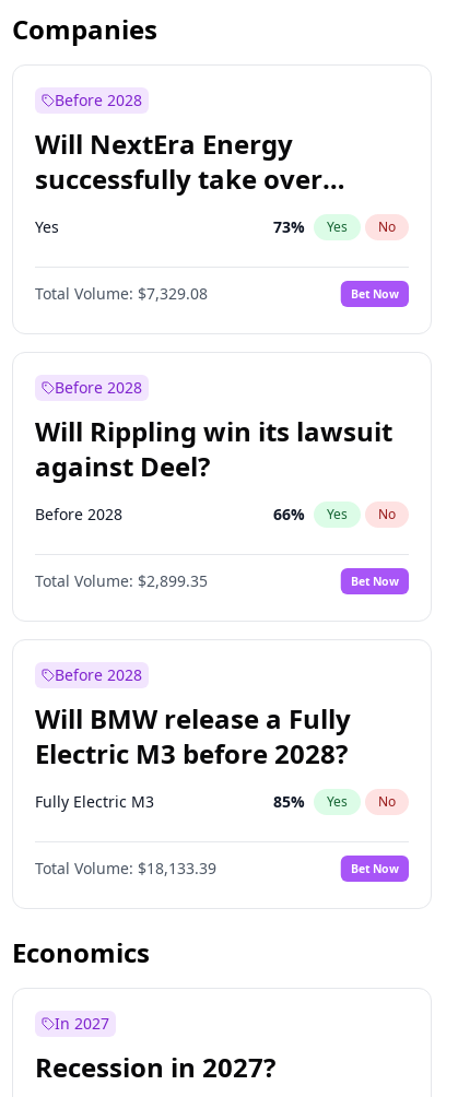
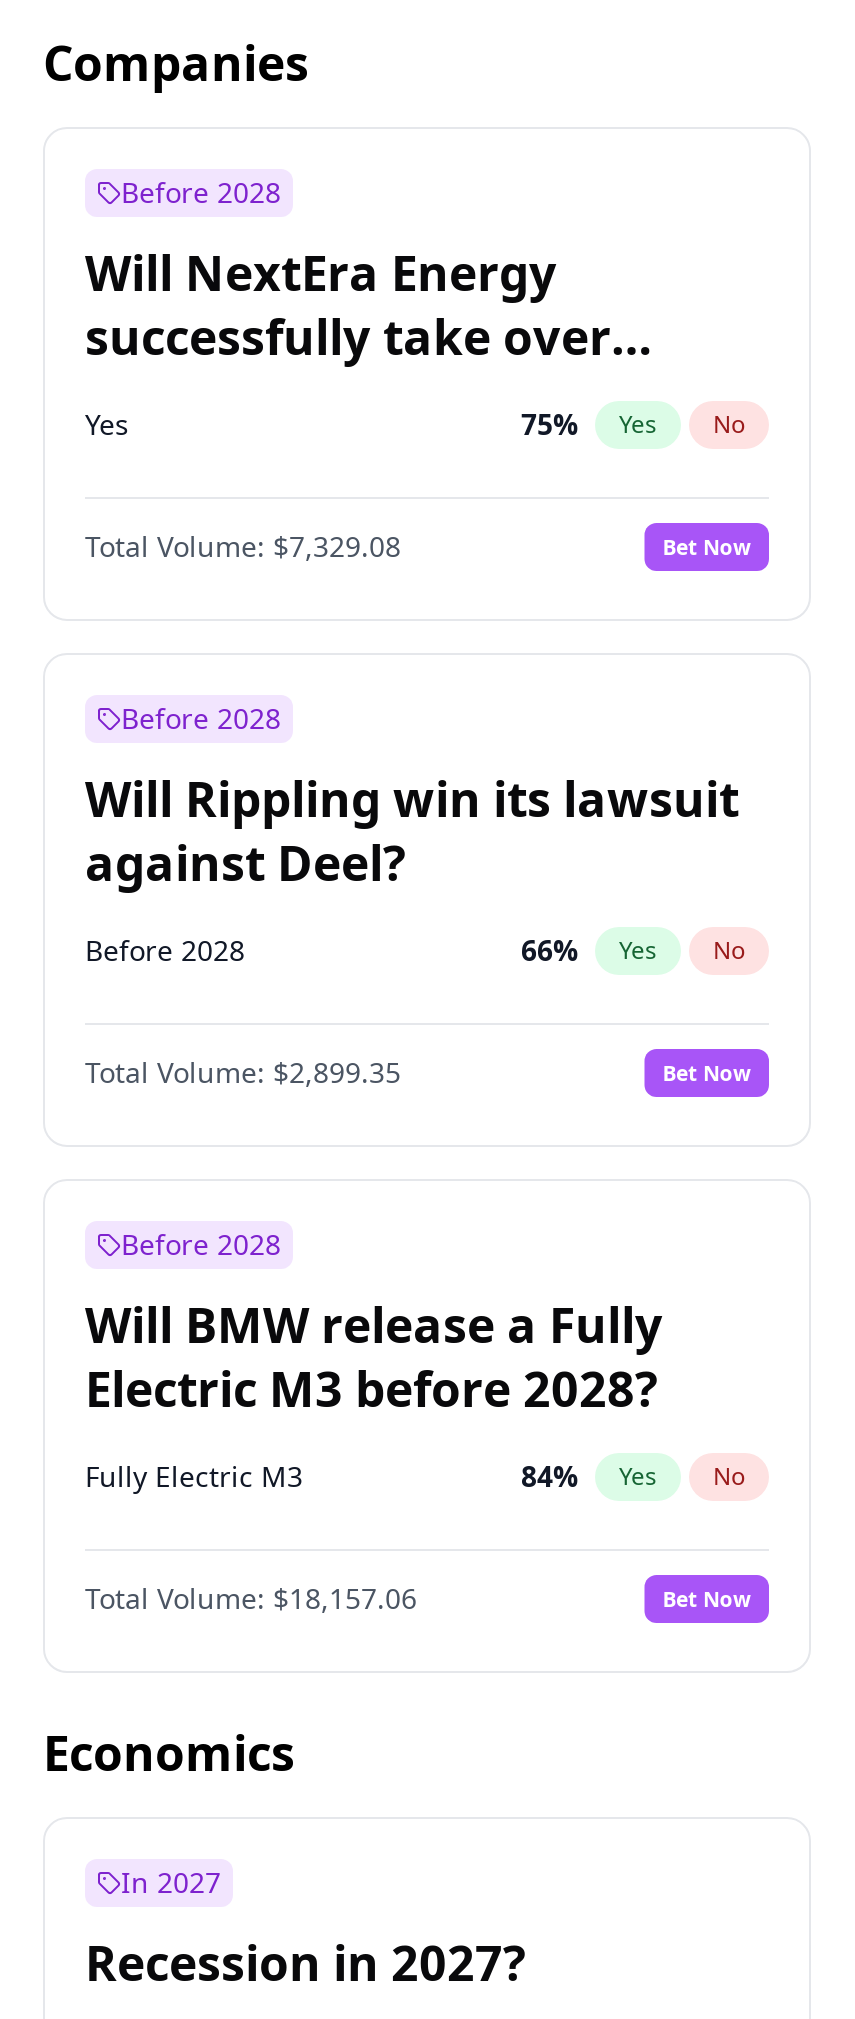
[273,216,305,237] 73% -> [521,405,579,443] 75%
[273,791,396,812] 85% Yes No -> [521,1457,745,1495] 84% Yes No
[35,858,216,878] Total Volume: $18,133.39 -> [85,1579,417,1617] Total Volume: $18,157.06

